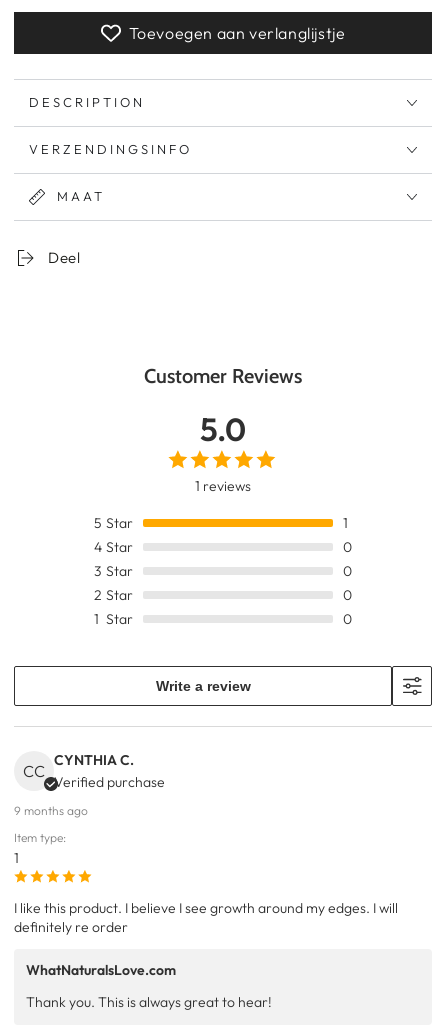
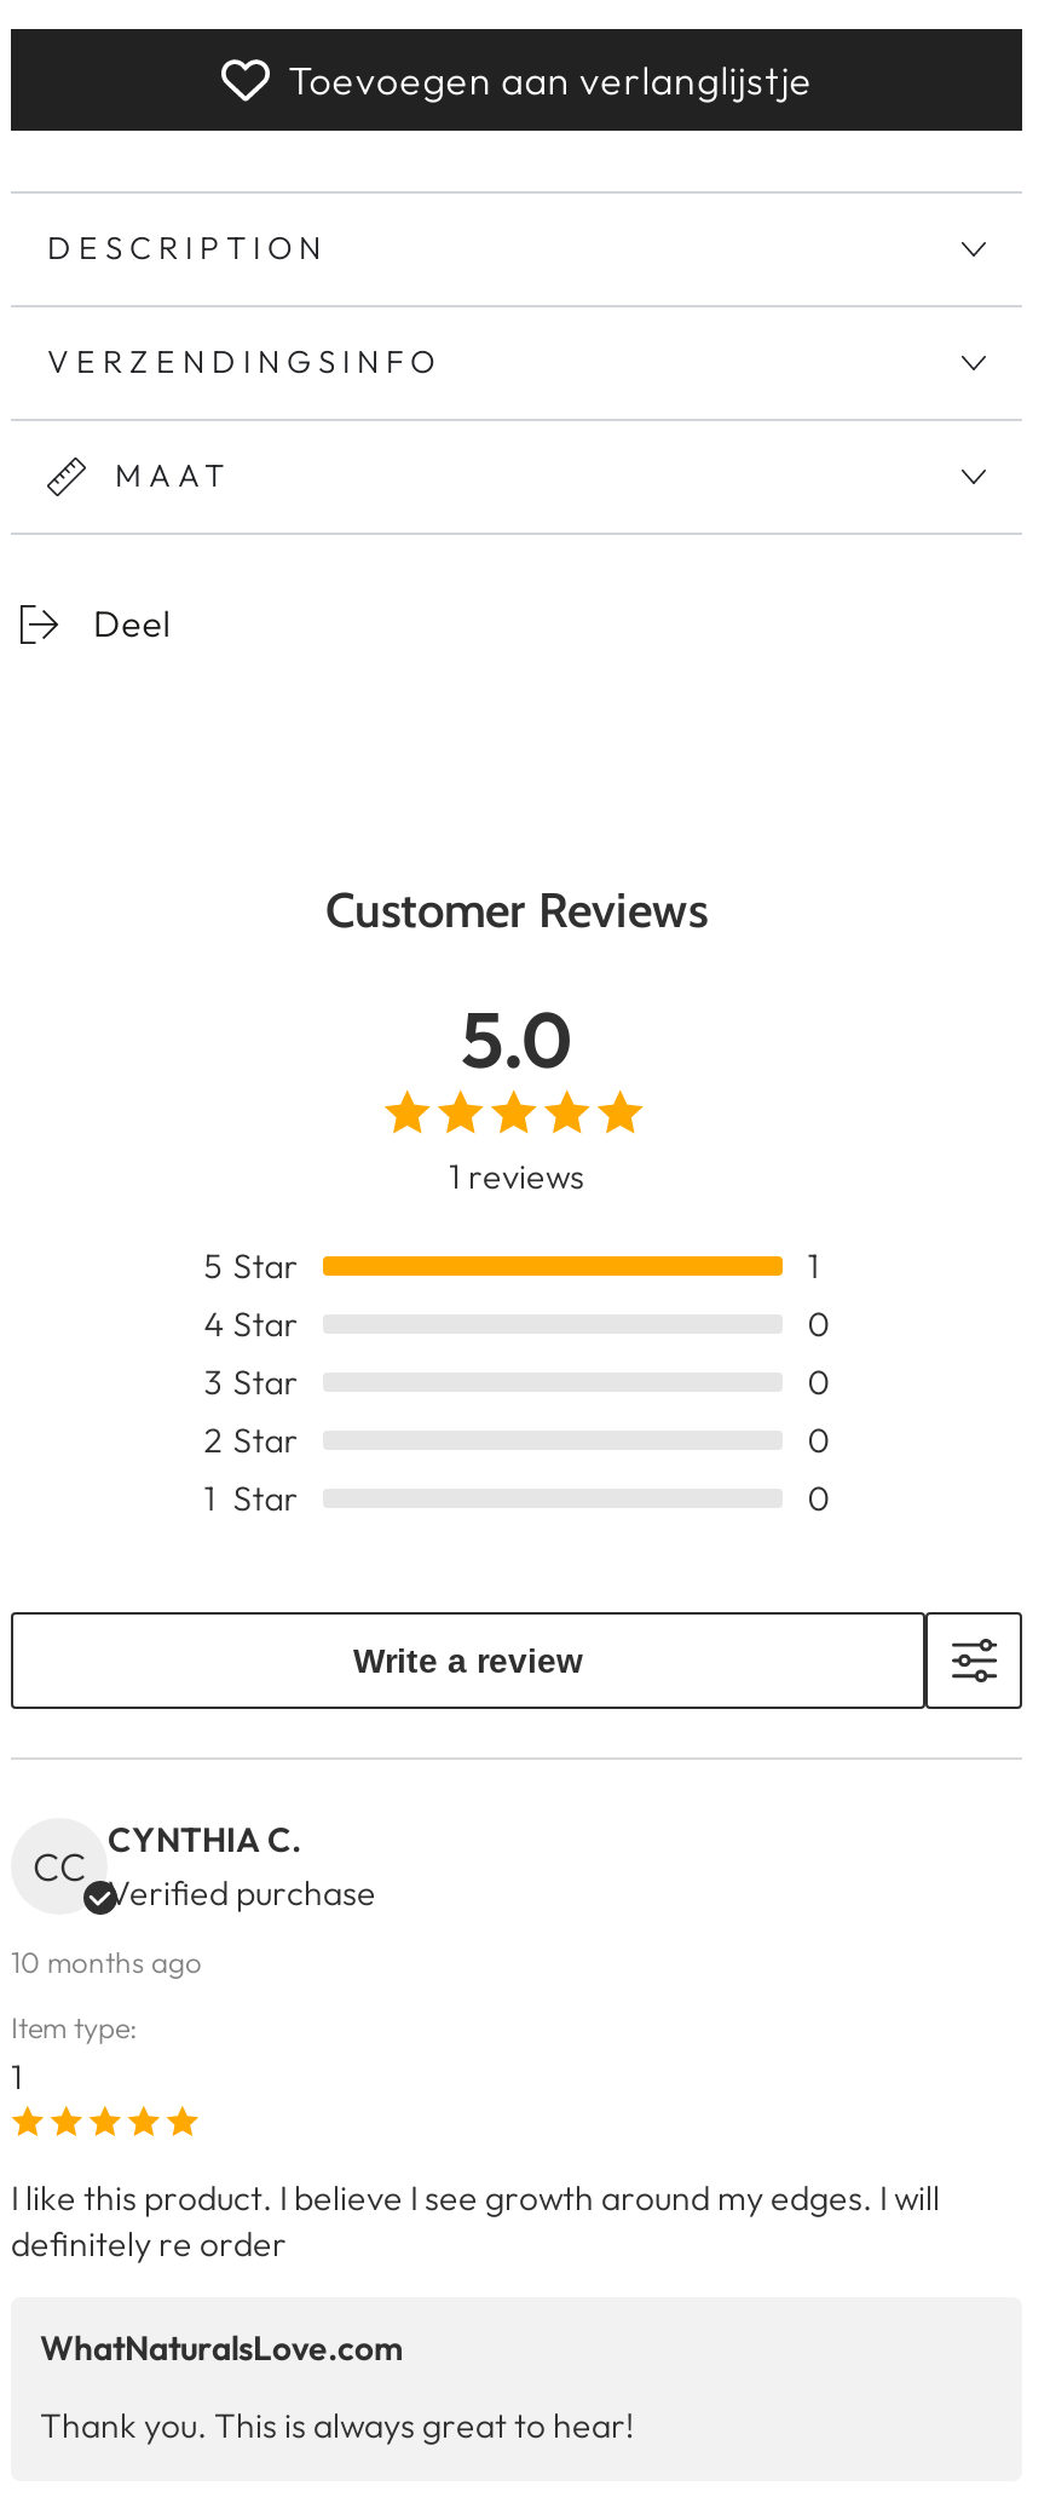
[14,803,88,818] 9 months ago -> [11,1943,202,1980] 10 months ago

